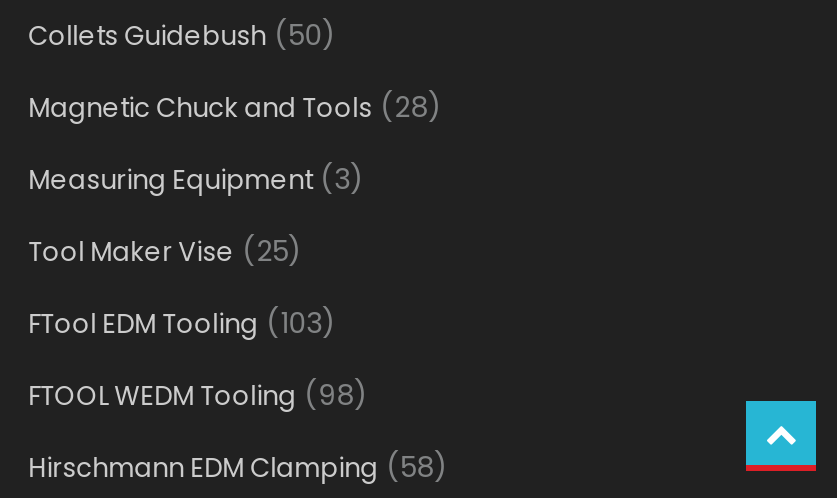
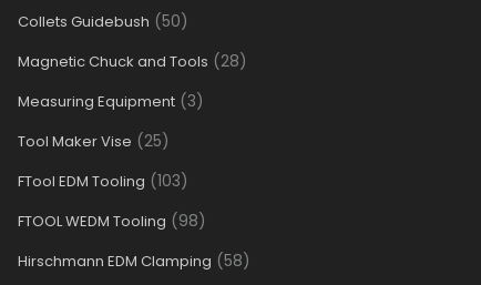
[744,399,818,473] [image] -> none

